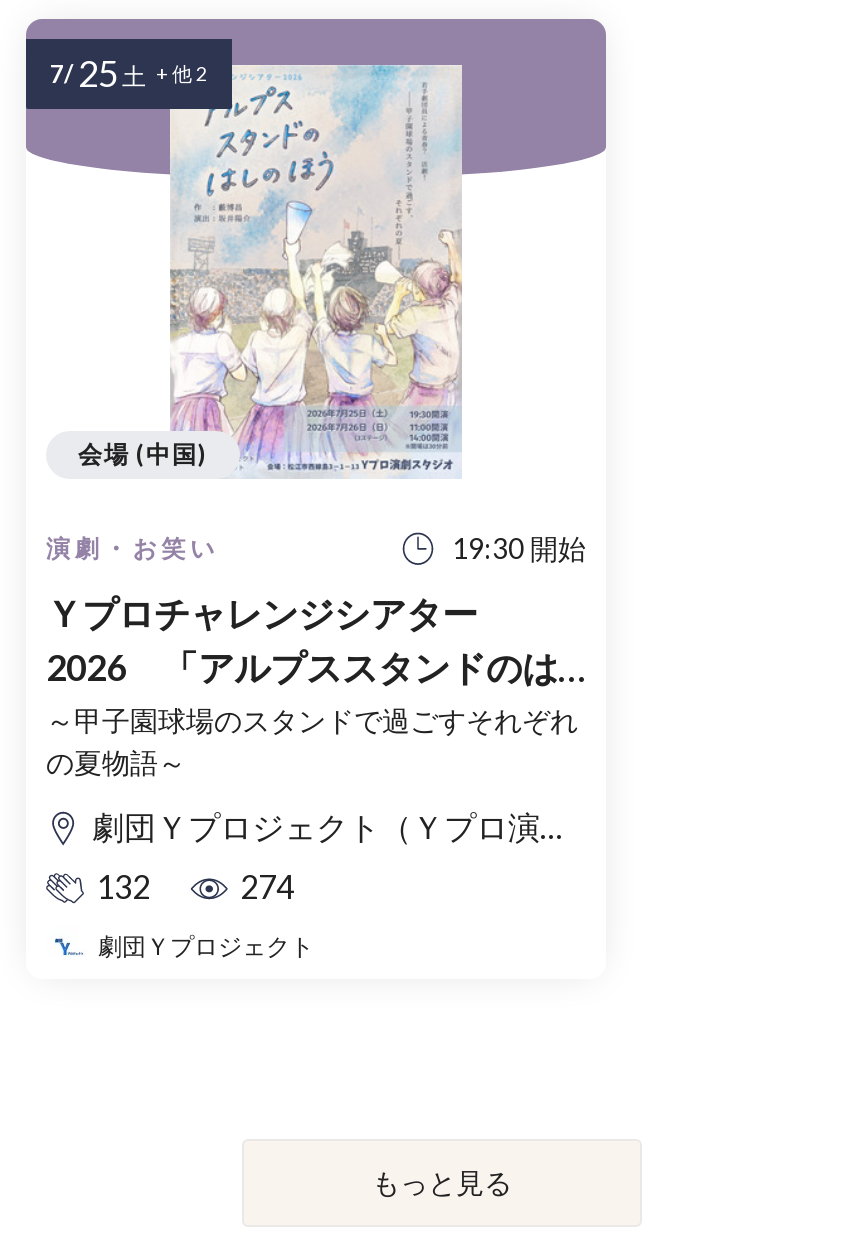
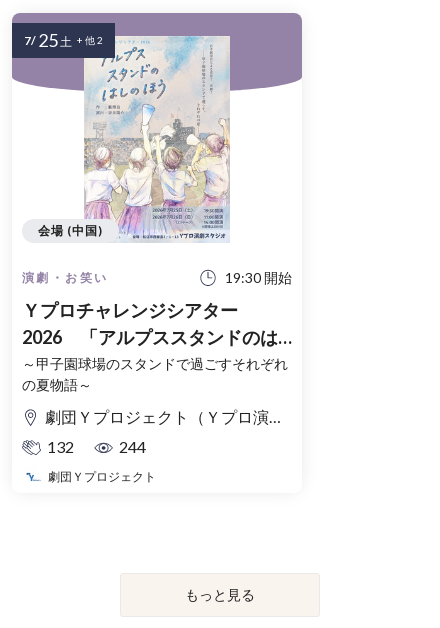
[240,868,294,906] 274 -> [119,437,146,456] 244

